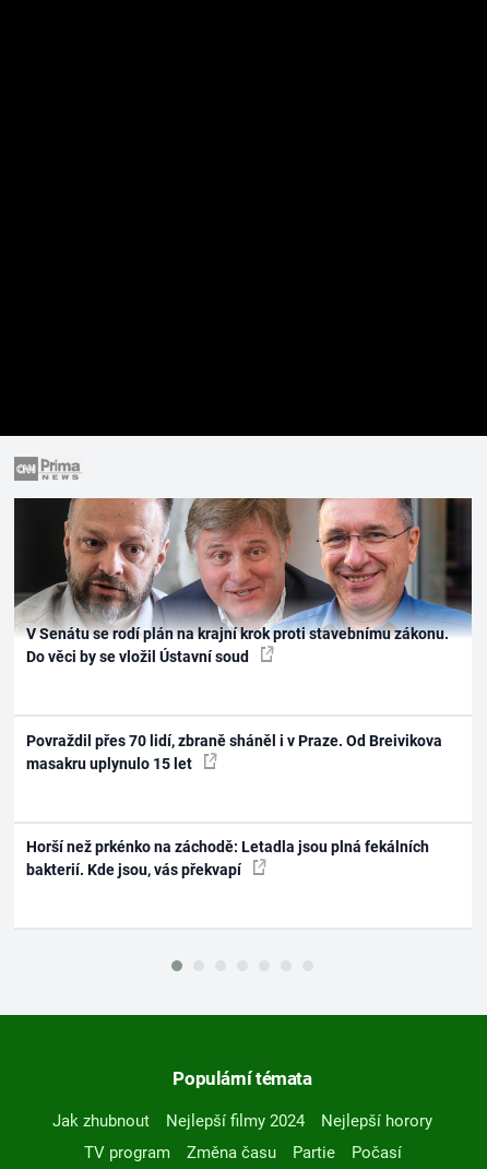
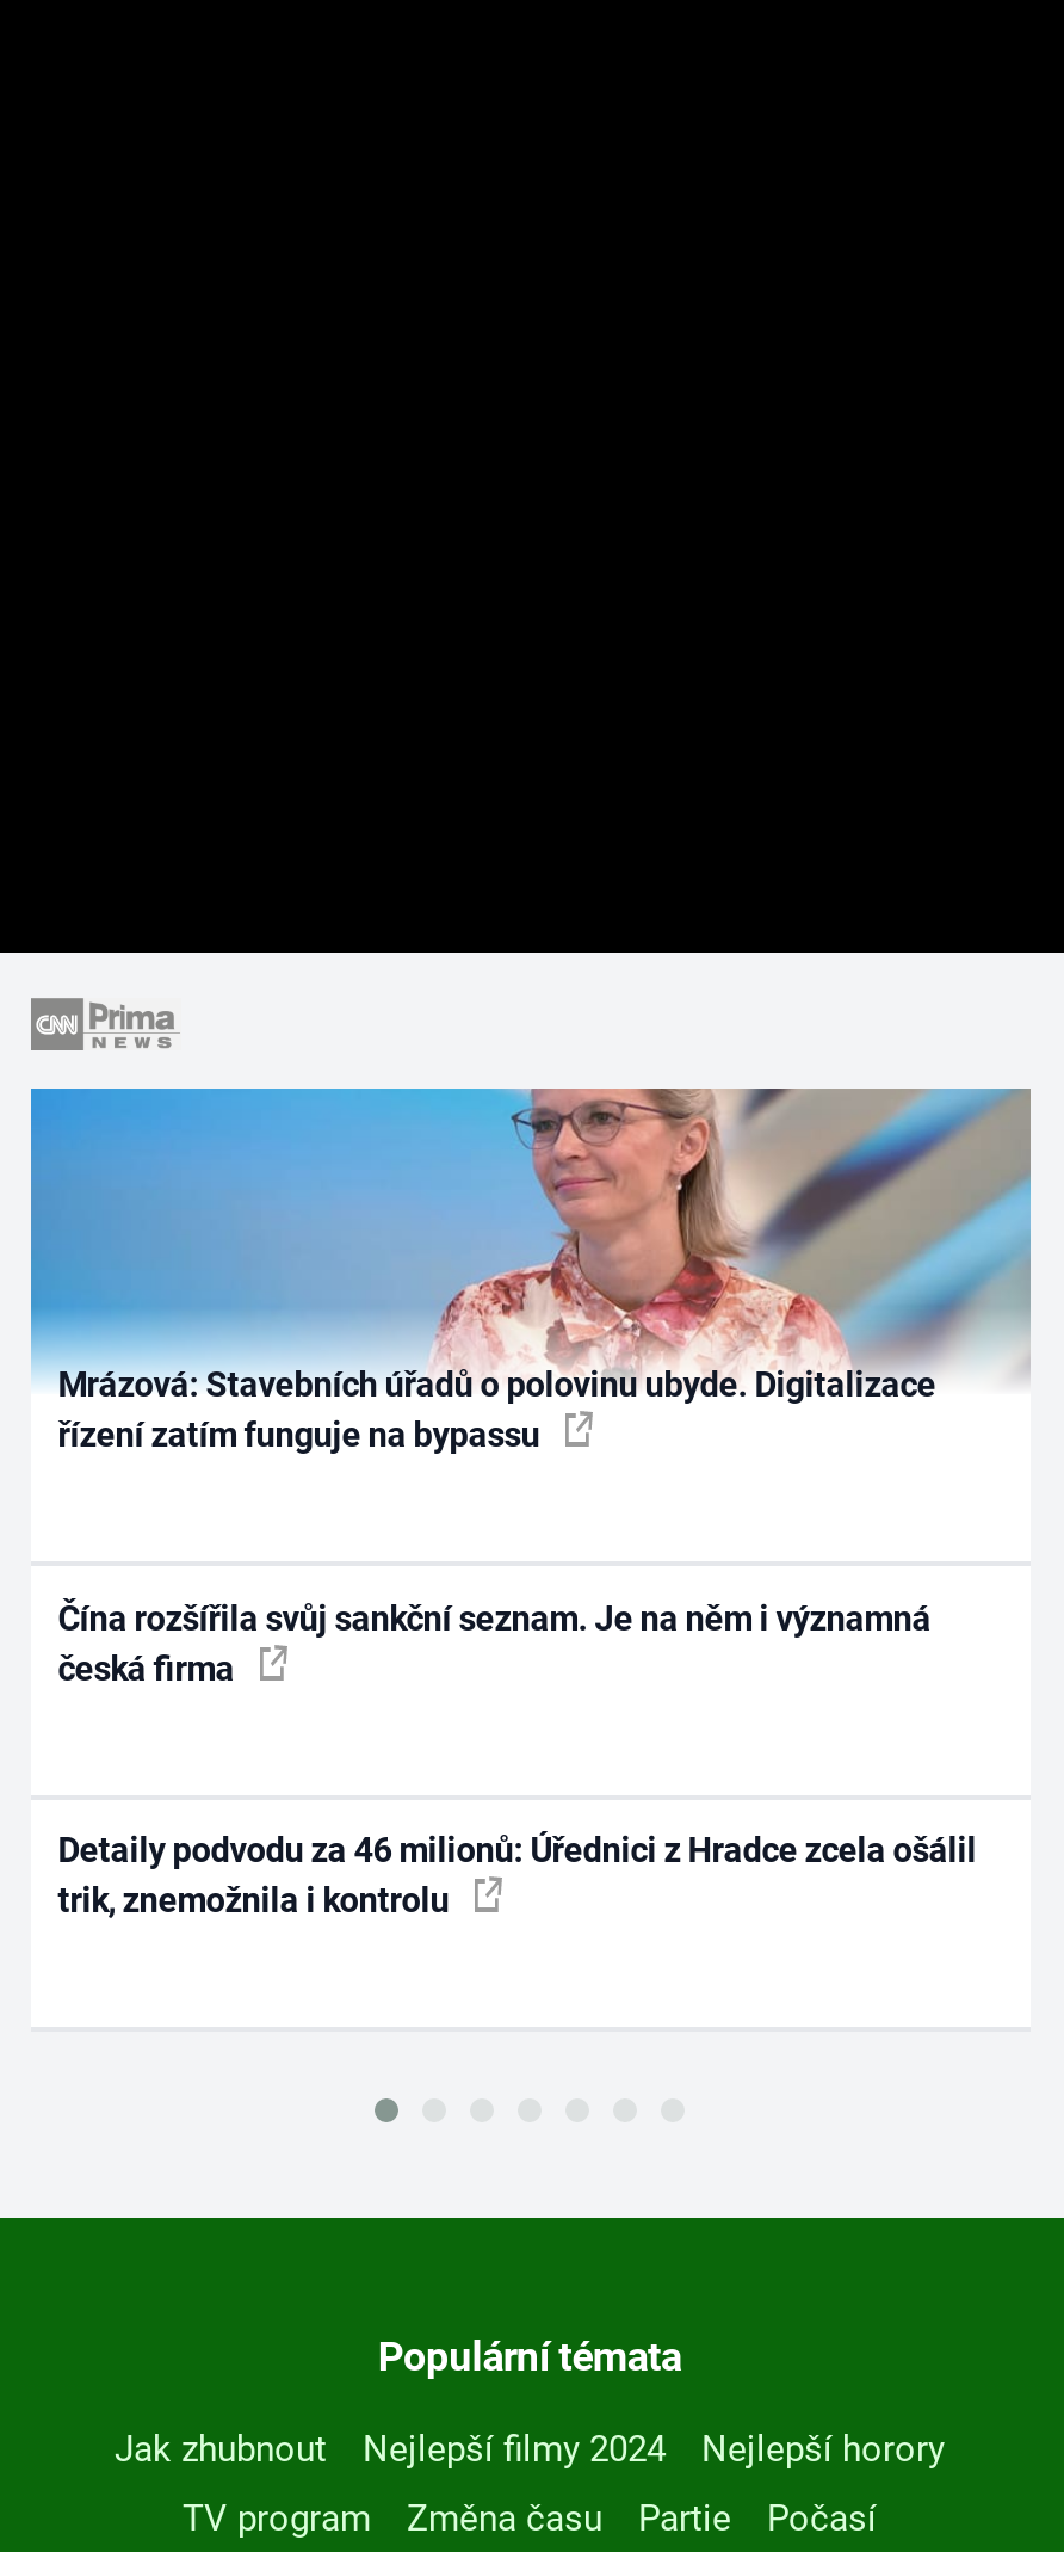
[13,497,473,665] [image] | V Senátu se rodí plán na krajní krok proti stavebnímu zákonu. | Do věci by se vložil Ústavní soud -> [29,1086,1031,1454] [image] | Mrázová: Stavebních úřadů o polovinu ubyde. Digitalizace | řízení zatím funguje na bypassu
[26,732,442,772] Povraždil přes 70 lidí, zbraně sháněl i v Praze. Od Breivikova | masakru uplynulo 15 let -> [58,1599,931,1687] Čína rozšířila svůj sankční seznam. Je na něm i významná | česká firma
[26,838,429,878] Horší než prkénko na záchodě: Letadla jsou plná fekálních | bakterií. Kde jsou, vás překvapí -> [58,1831,976,1920] Detaily podvodu za 46 milionů: Úřednici z Hradce zcela ošálil | trik, znemožnila i kontrolu

